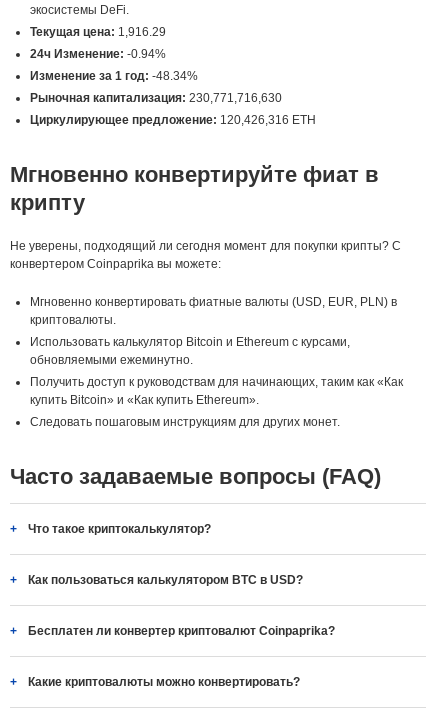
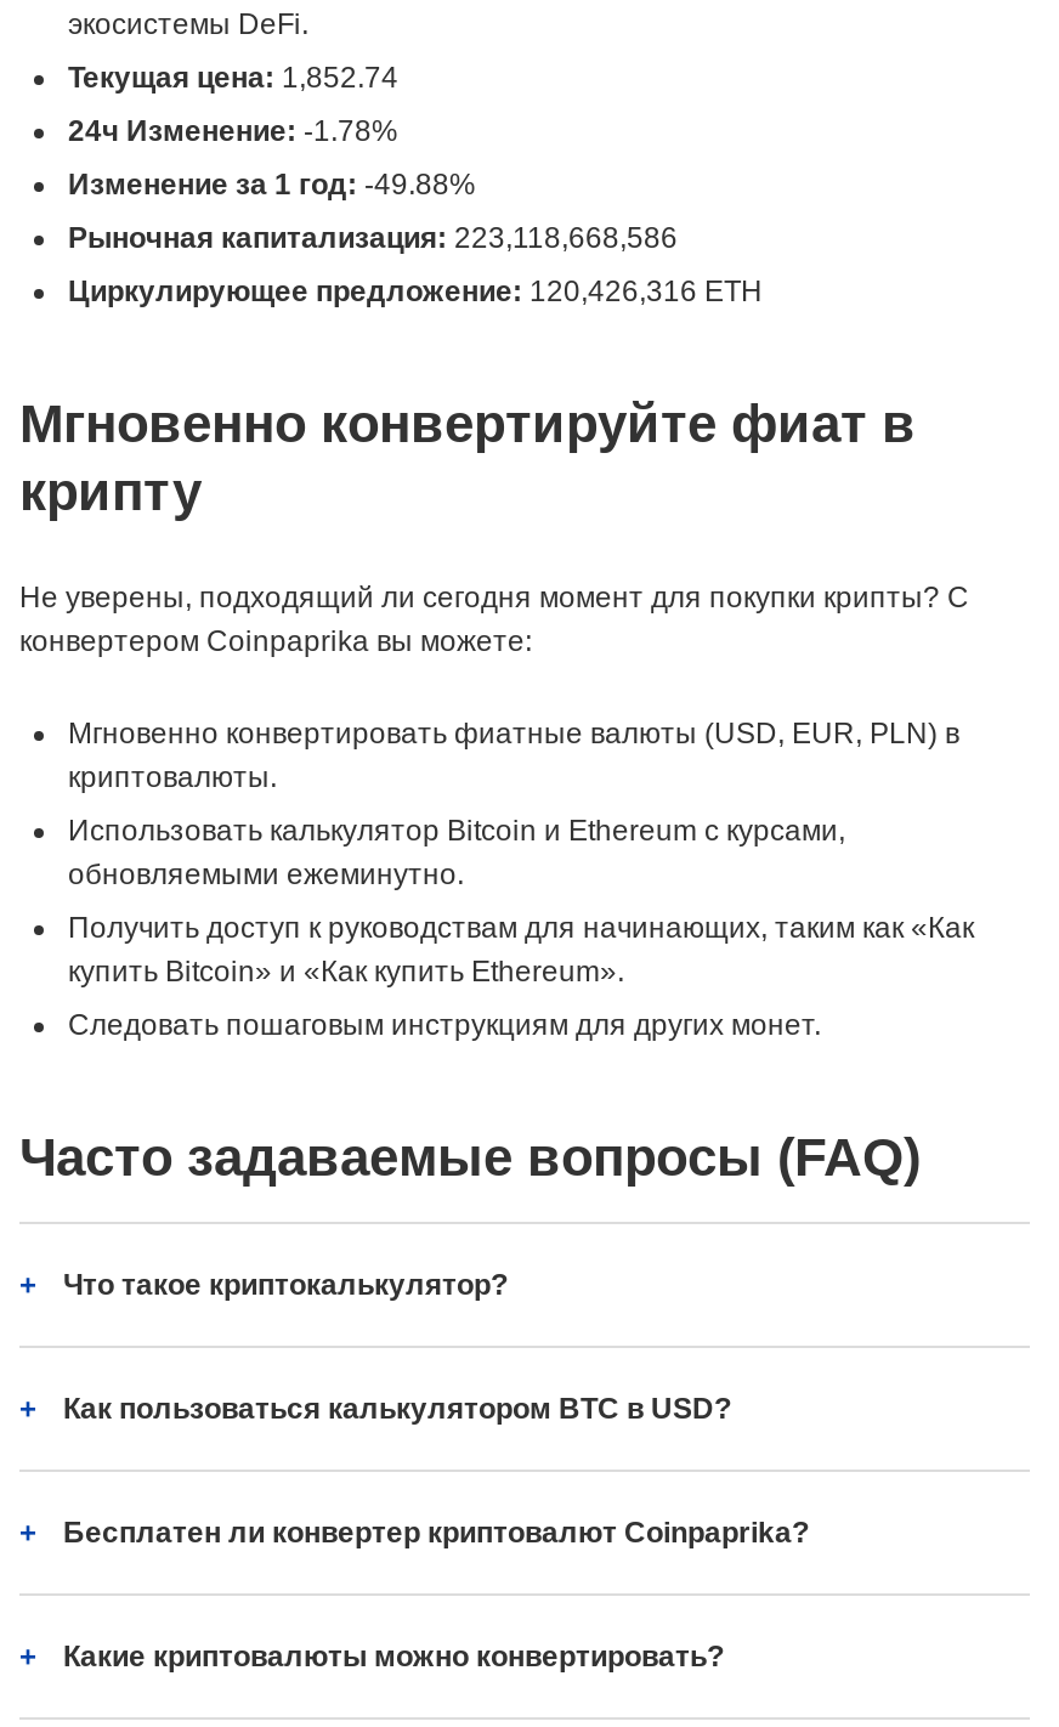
[30,25,166,39] Текущая цена: 1,916.29 -> [68,61,398,95] Текущая цена: 1,852.74
[30,47,166,61] 24ч Изменение: -0.94% -> [68,114,398,148] 24ч Изменение: -1.78%
[30,69,198,83] Изменение за 1 год: -48.34% -> [68,168,476,202] Изменение за 1 год: -49.88%
[30,91,282,105] Рыночная капитализация: 230,771,716,630 -> [68,221,678,255] Рыночная капитализация: 223,118,668,586

